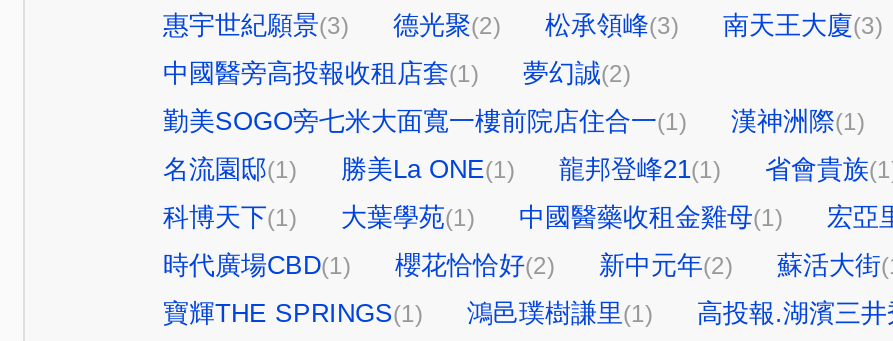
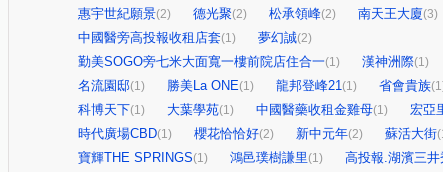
[163,10,349,40] 惠宇世紀願景(3) -> [78,6,171,21] 惠宇世紀願景(2)
[545,10,679,40] 松承領峰(3) -> [269,6,336,21] 松承領峰(2)

